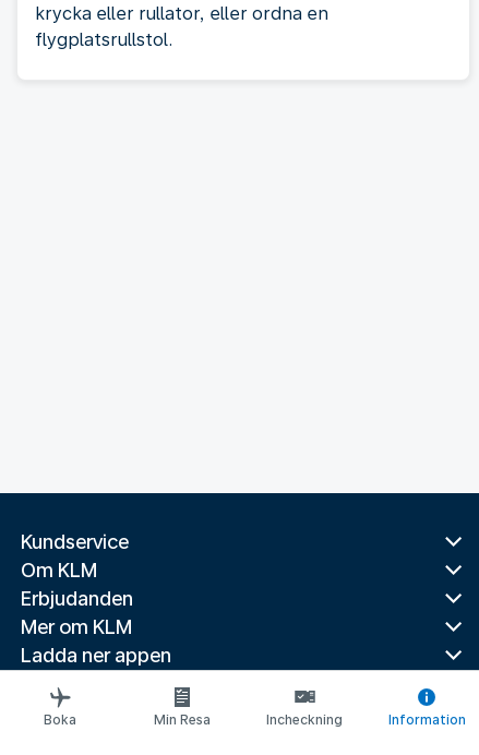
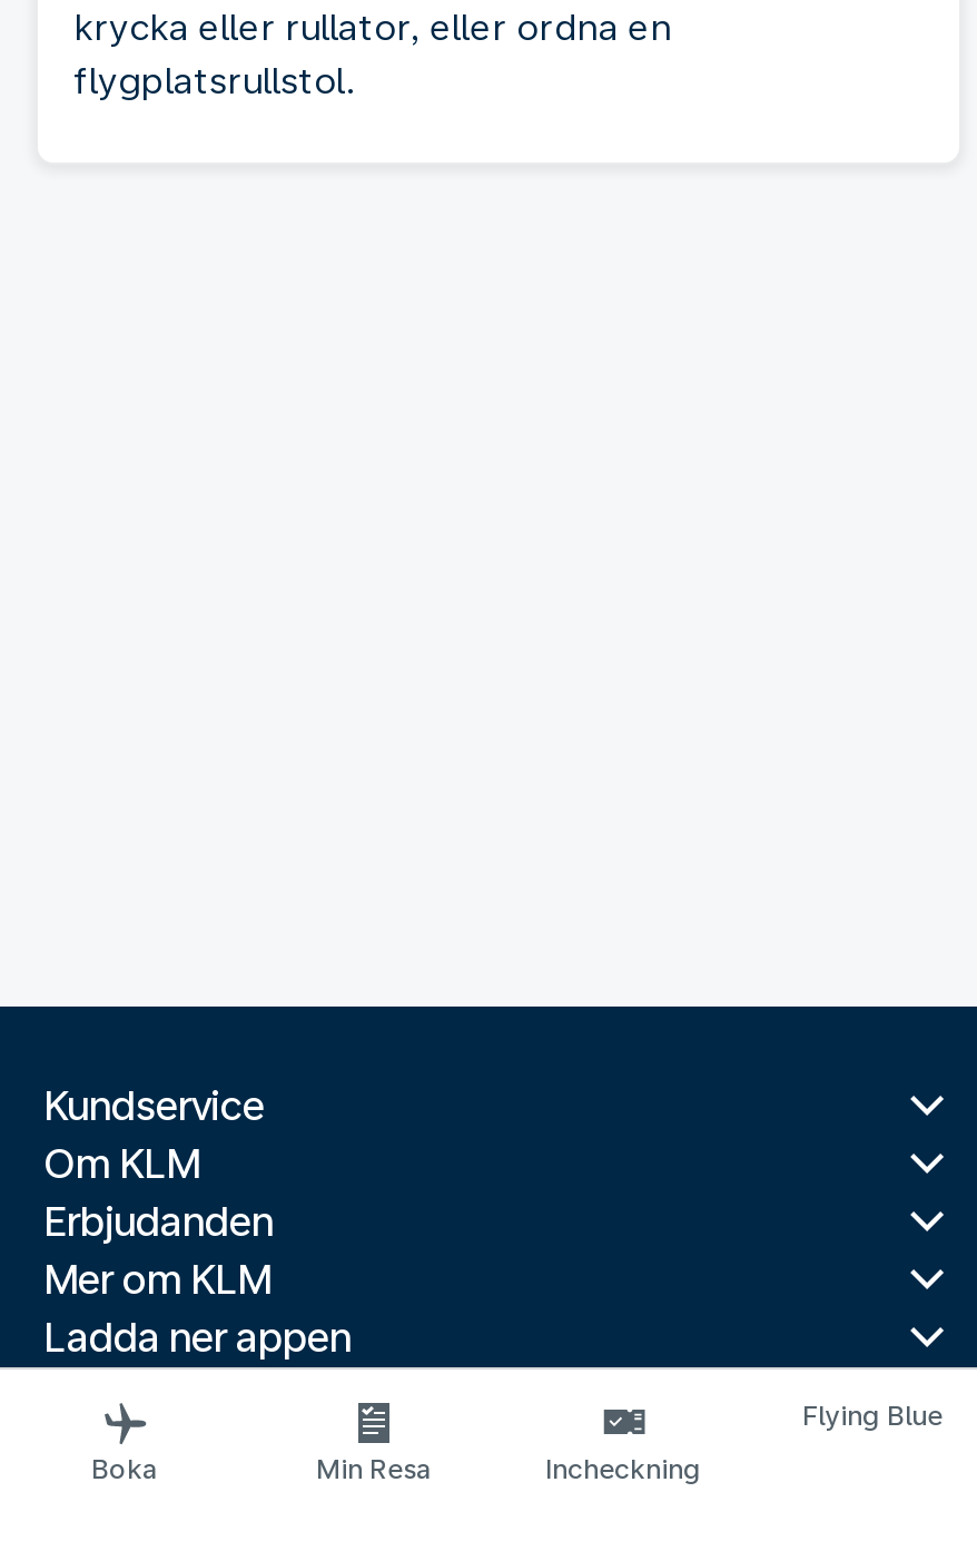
[388,712,465,728] Information -> [802,1401,943,1432] Flying Blue

